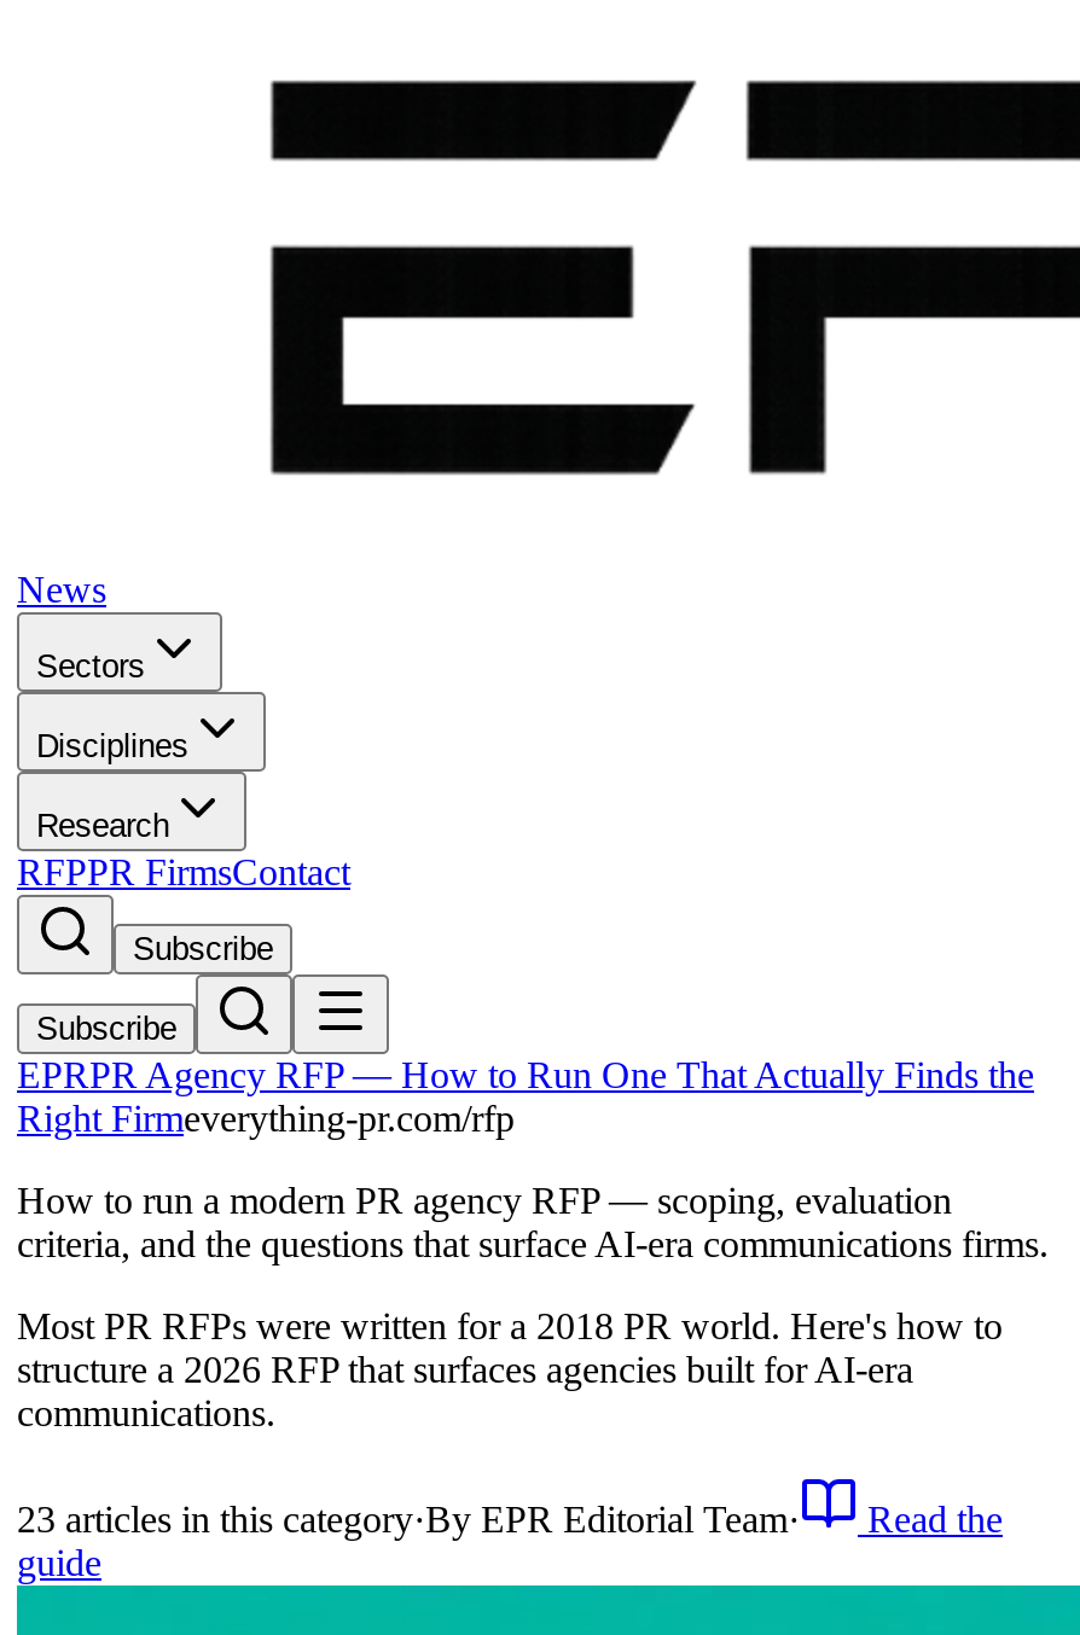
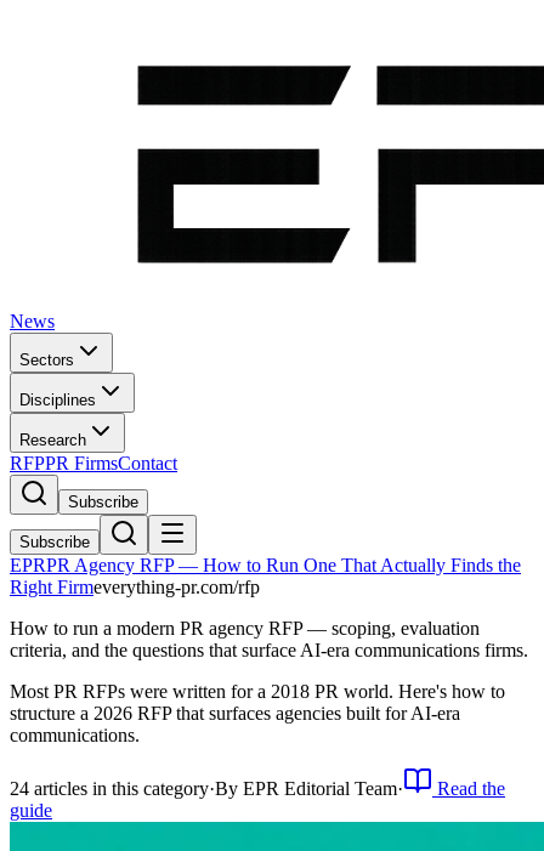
[17,1499,800,1540] 23 articles in this category·By EPR Editorial Team· -> [10,778,403,799] 24 articles in this category·By EPR Editorial Team·

